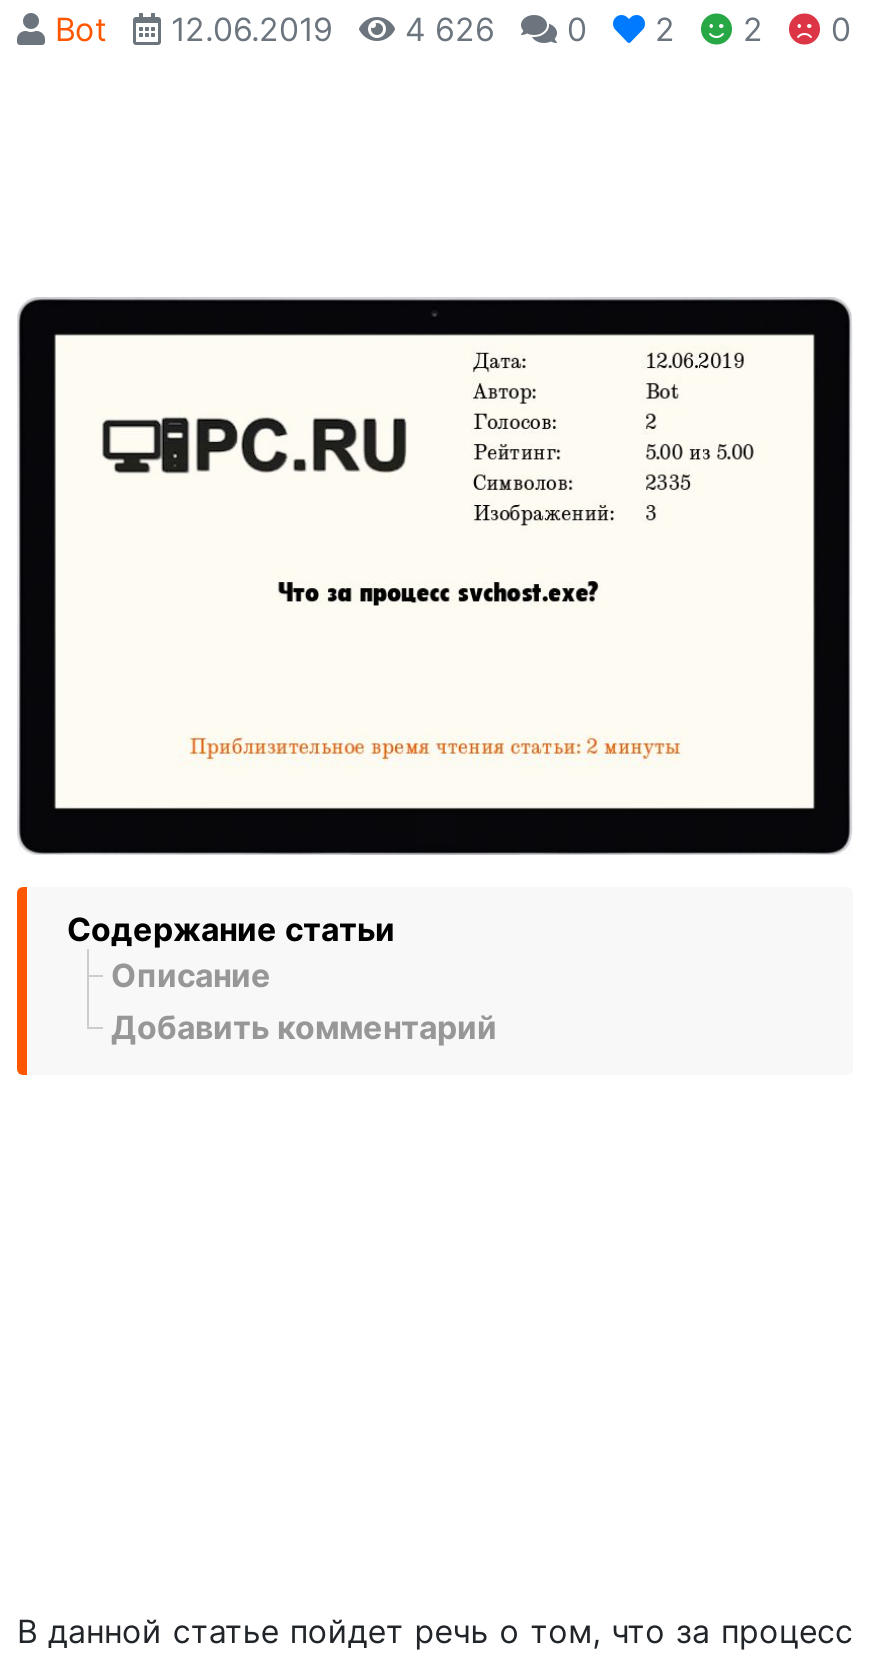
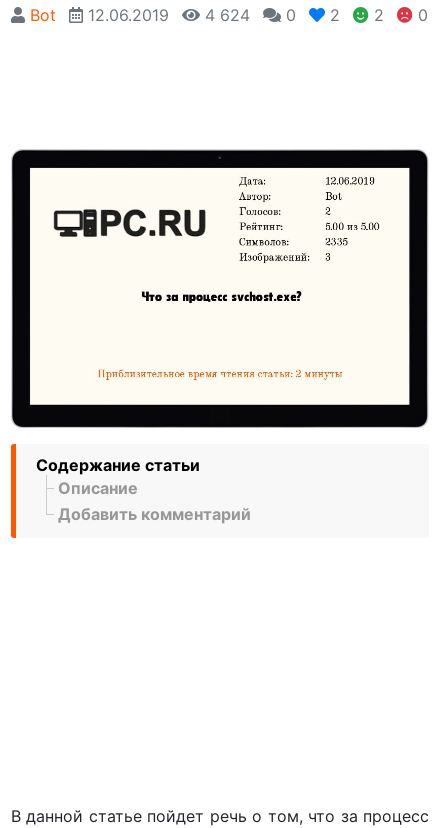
[55,9,851,49] Bot 12.06.2019 4 626 0 2 2 0 -> [30,5,428,25] Bot 12.06.2019 4 624 0 2 2 0

